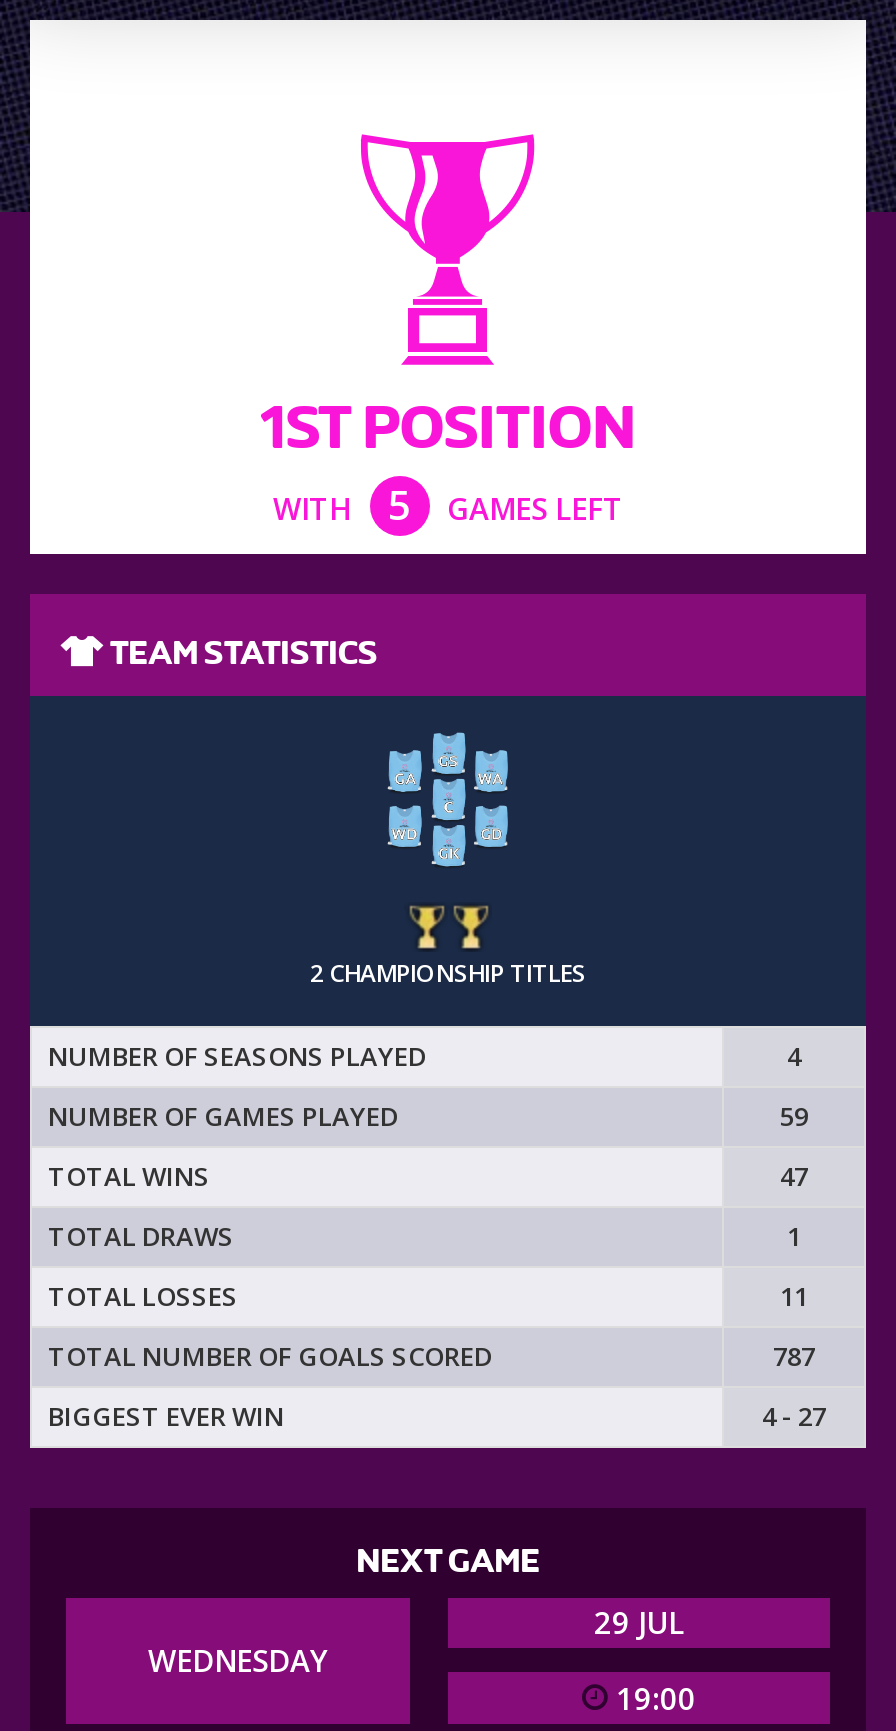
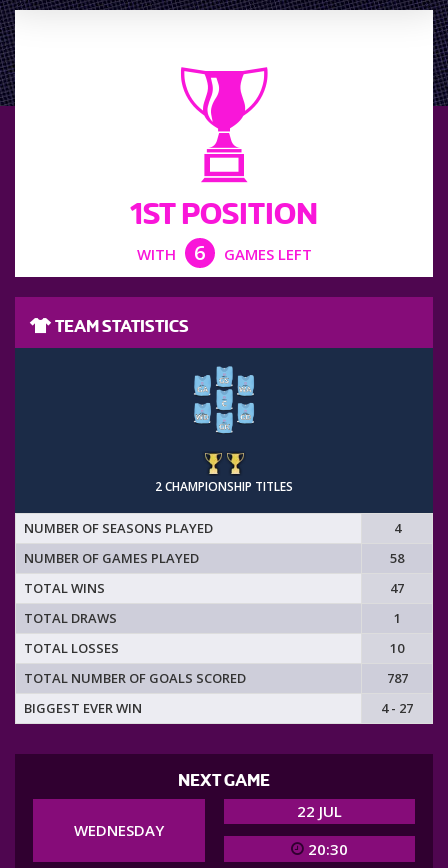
[273,478,623,532] WITH 5 GAMES LEFT -> [136,239,311,266] WITH 6 GAMES LEFT
[780,1098,808,1134] 59 -> [390,549,404,567] 58
[780,1278,808,1314] 11 -> [390,639,404,657] 10
[594,1602,684,1642] 29 JUL -> [297,801,342,821] 22 JUL
[608,1678,696,1718] 19:00 -> [304,839,348,859] 20:30

